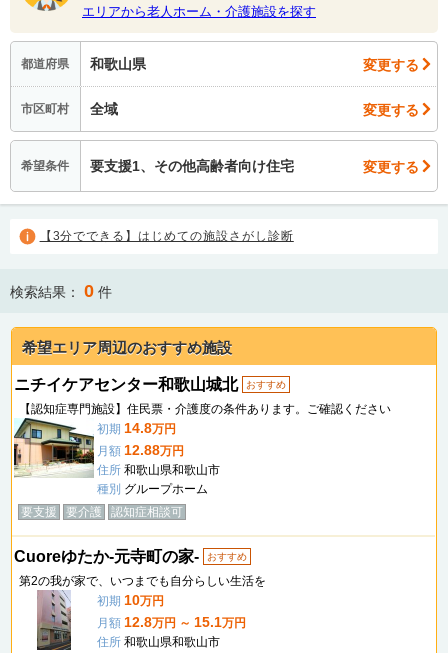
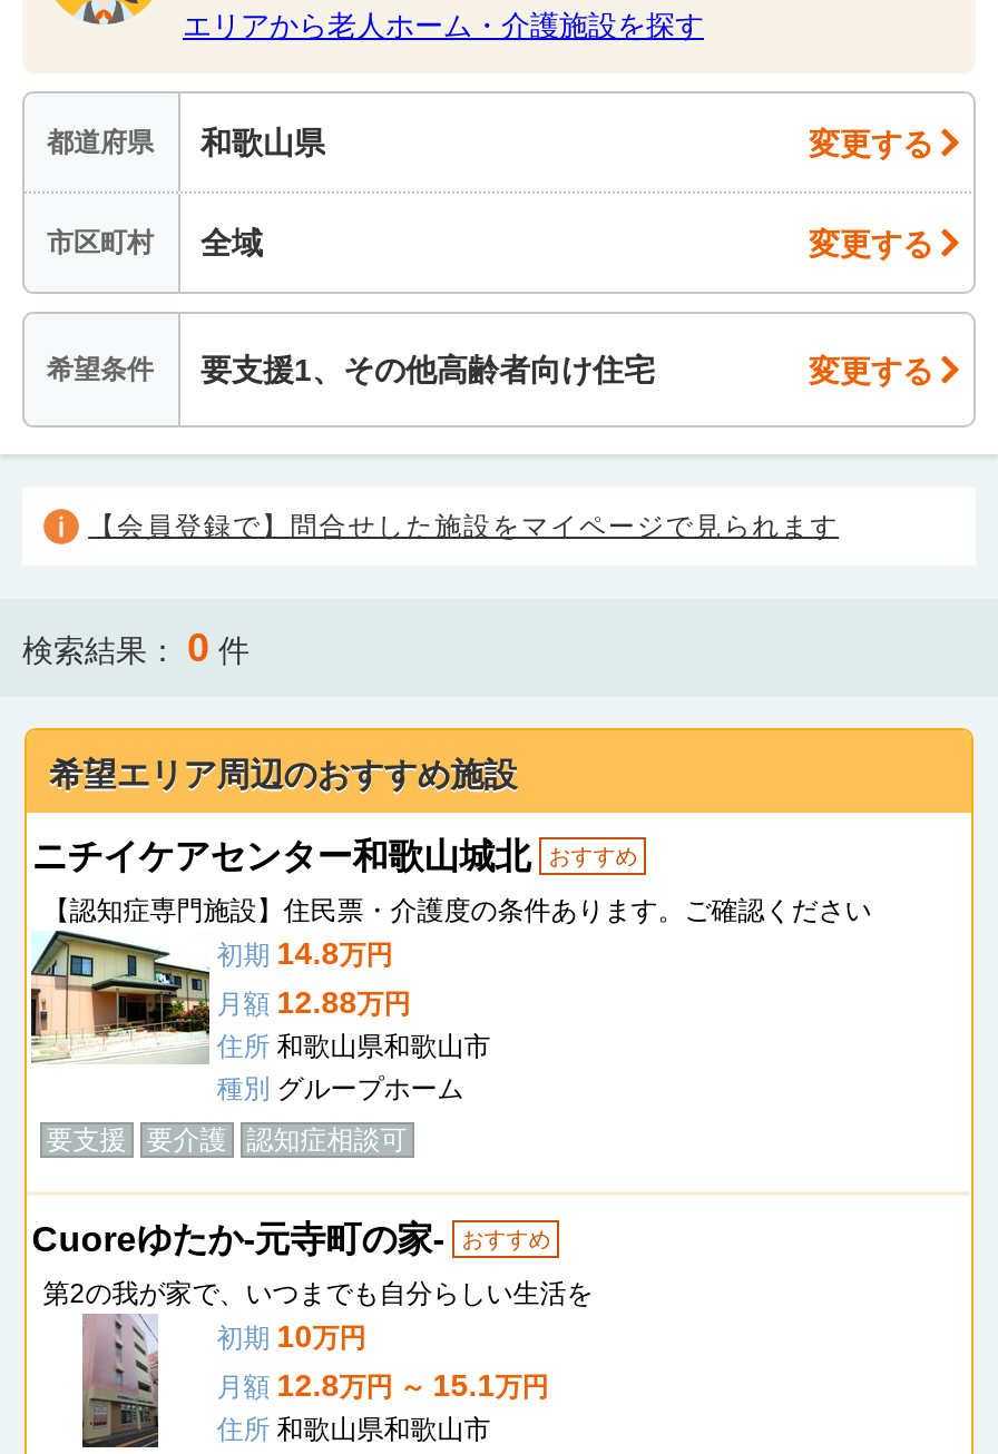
[40,229,294,243] 【3分でできる】はじめての施設さがし診断 -> [88,511,839,542] 【会員登録で】問合せした施設をマイページで見られます

